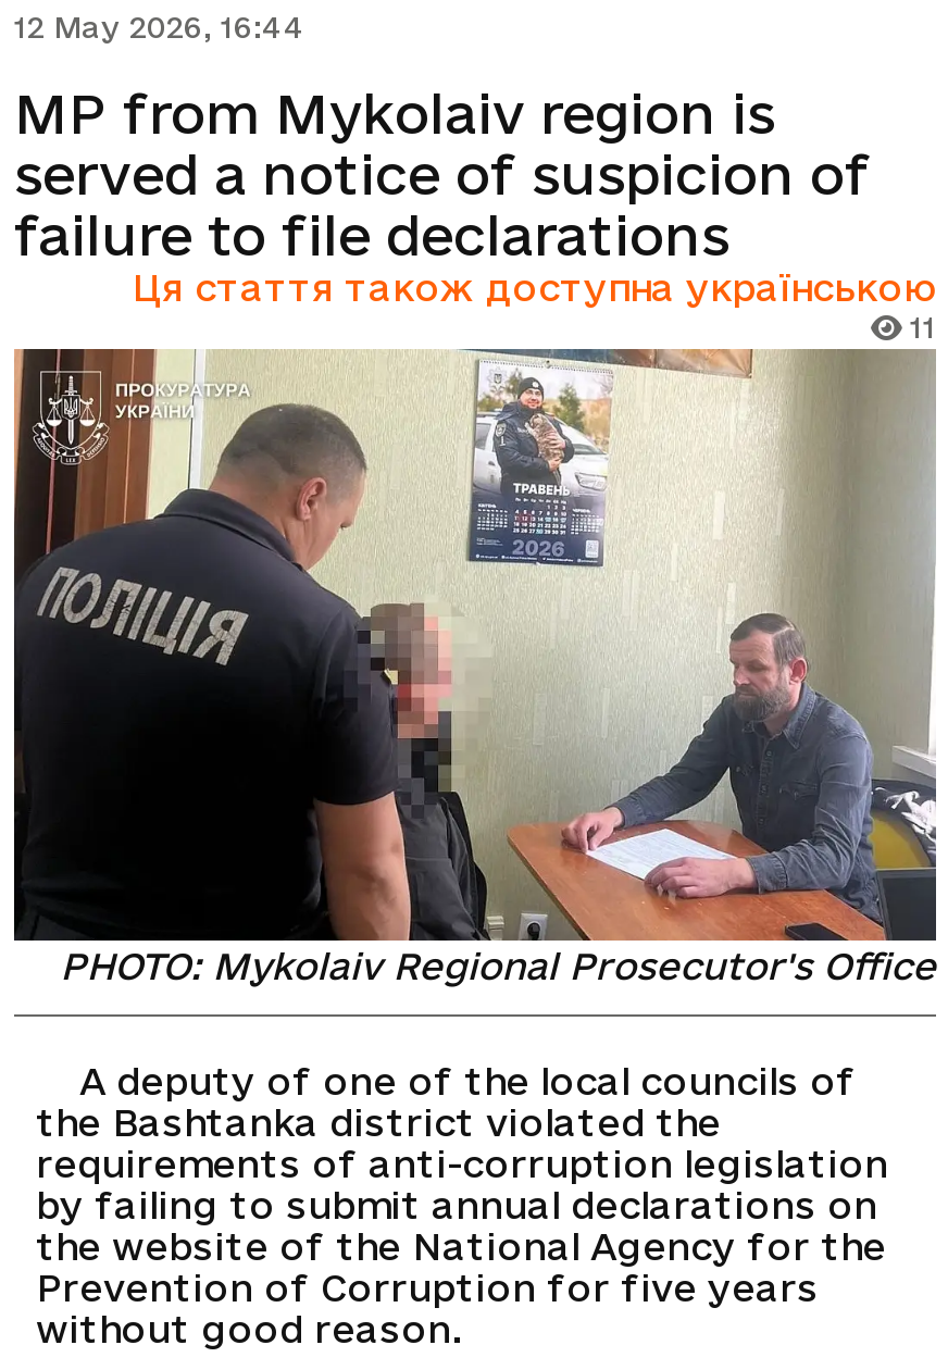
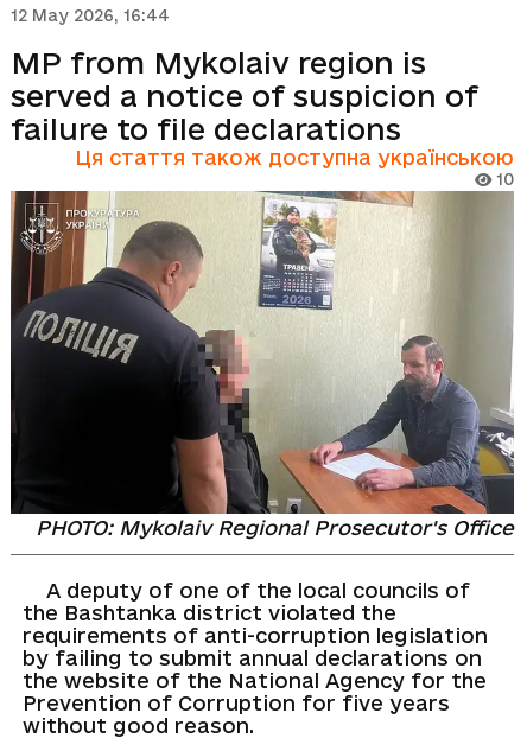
[901,310,936,345] 11 -> [491,170,514,189] 10

